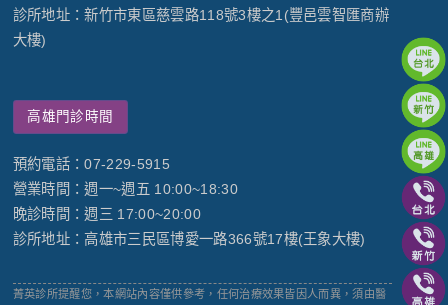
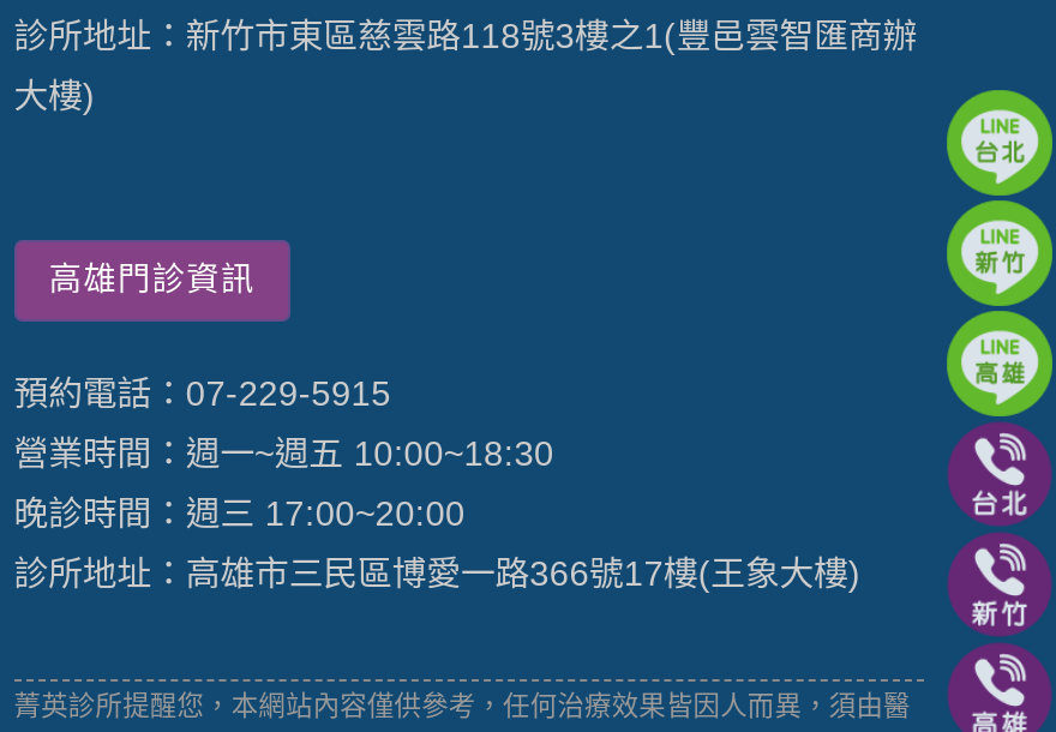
[27,109,113,124] 高雄門診時間 -> [49,261,255,297] 高雄門診資訊

